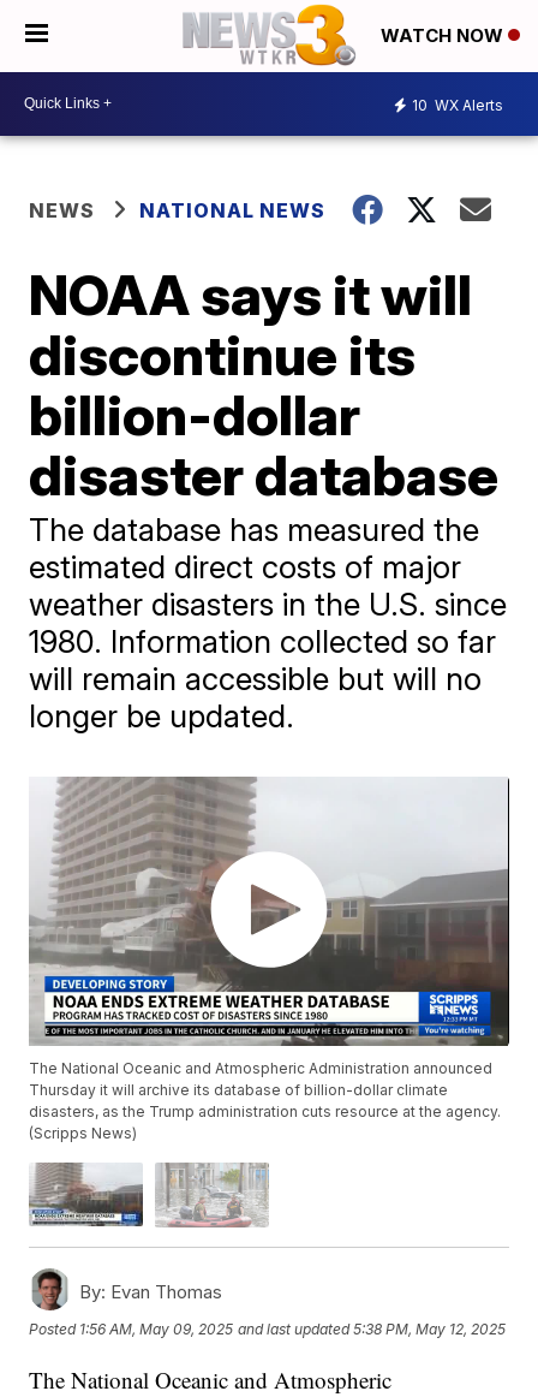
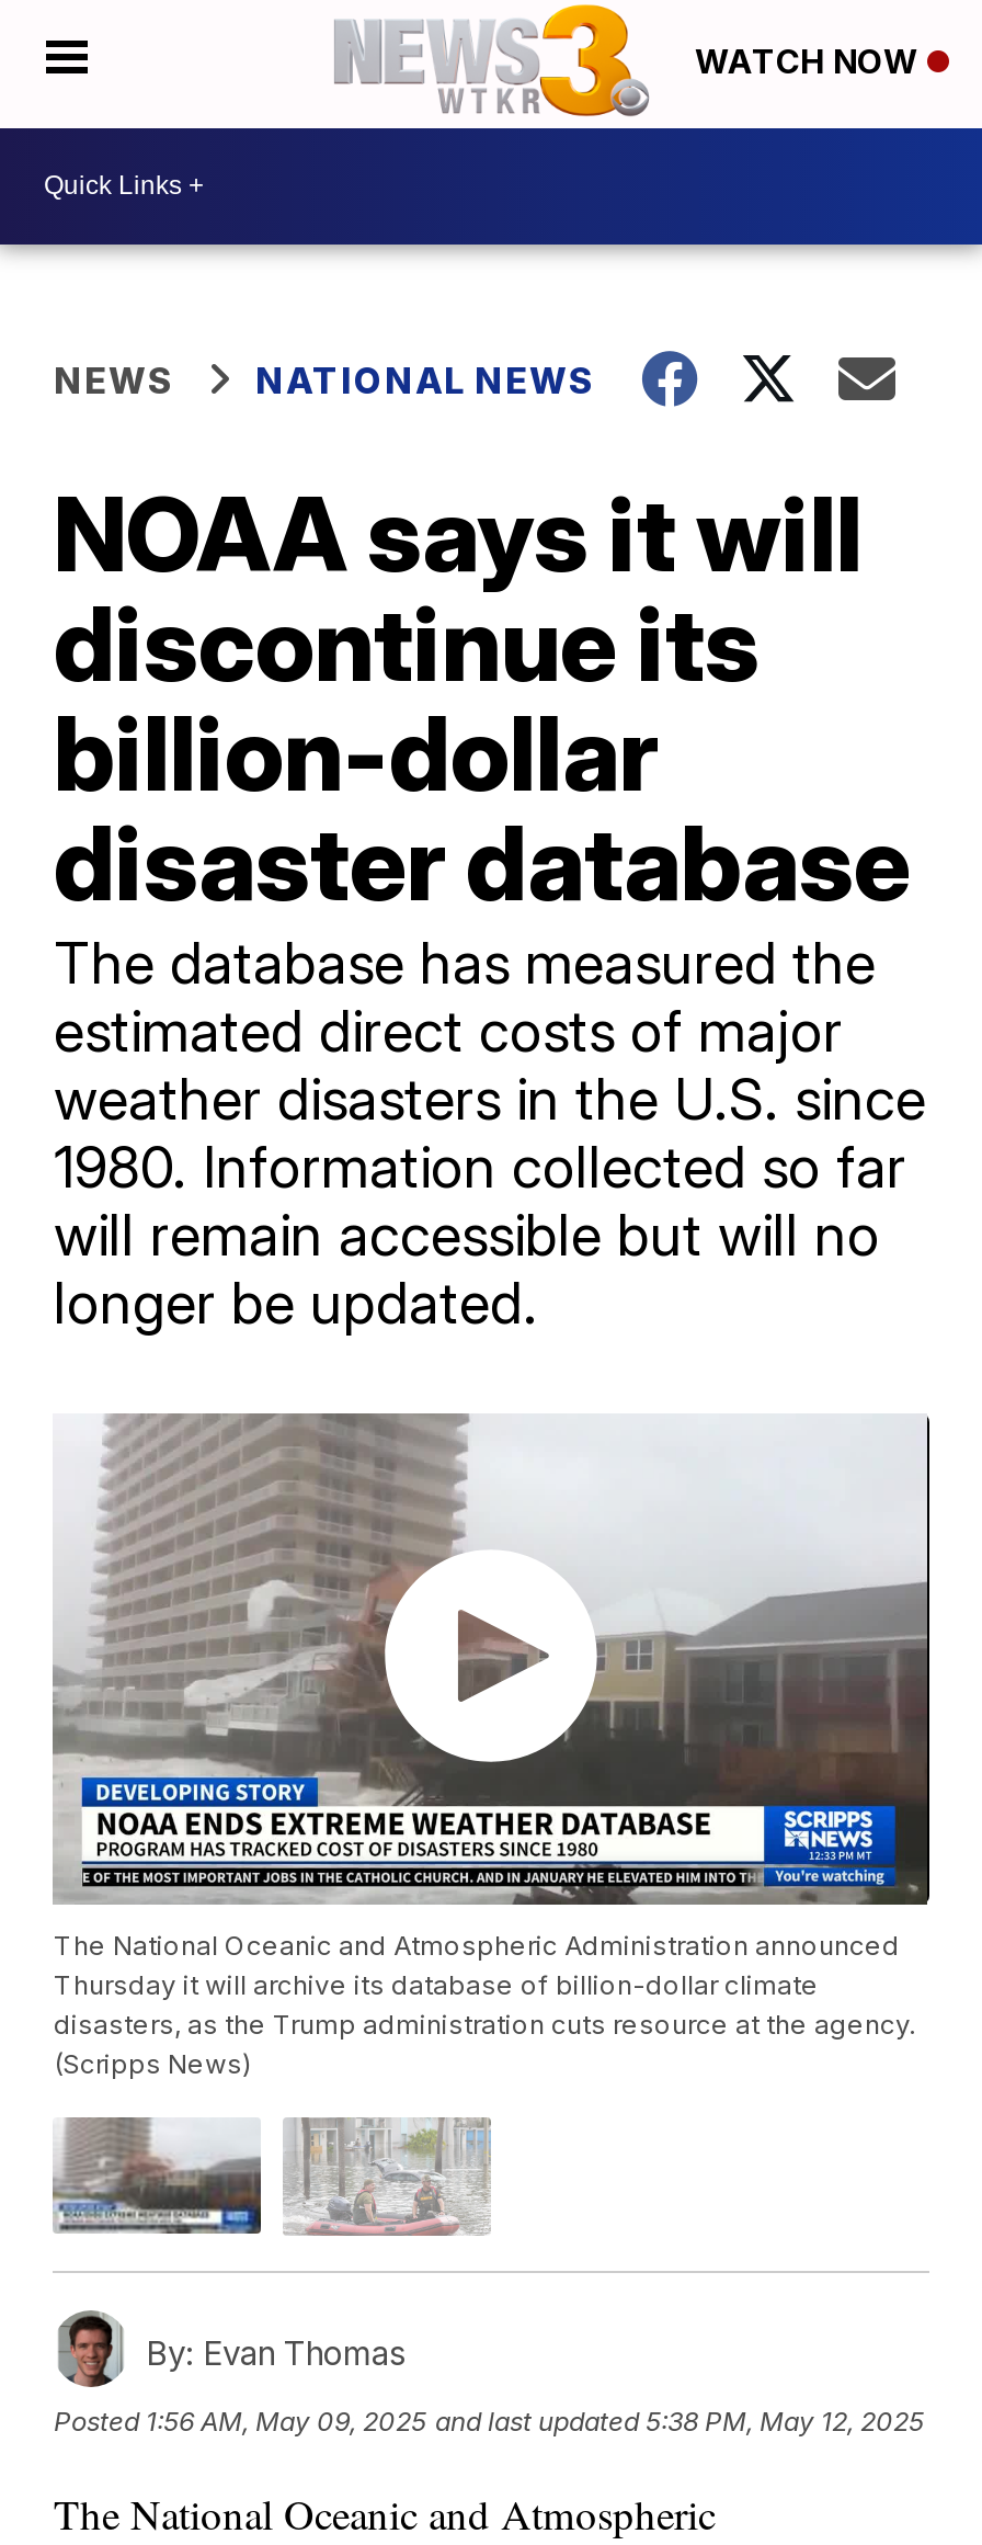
[412,96,503,114] 10 WX Alerts -> none

